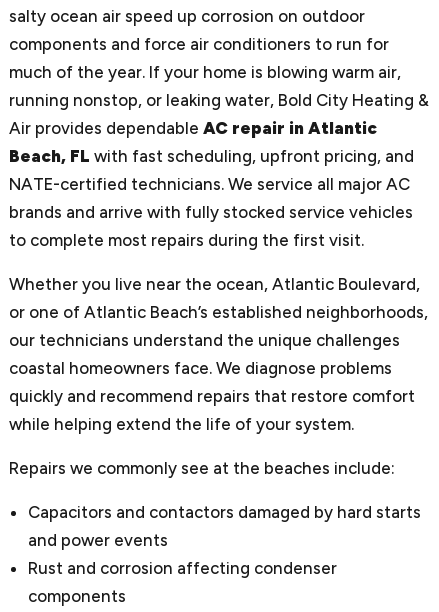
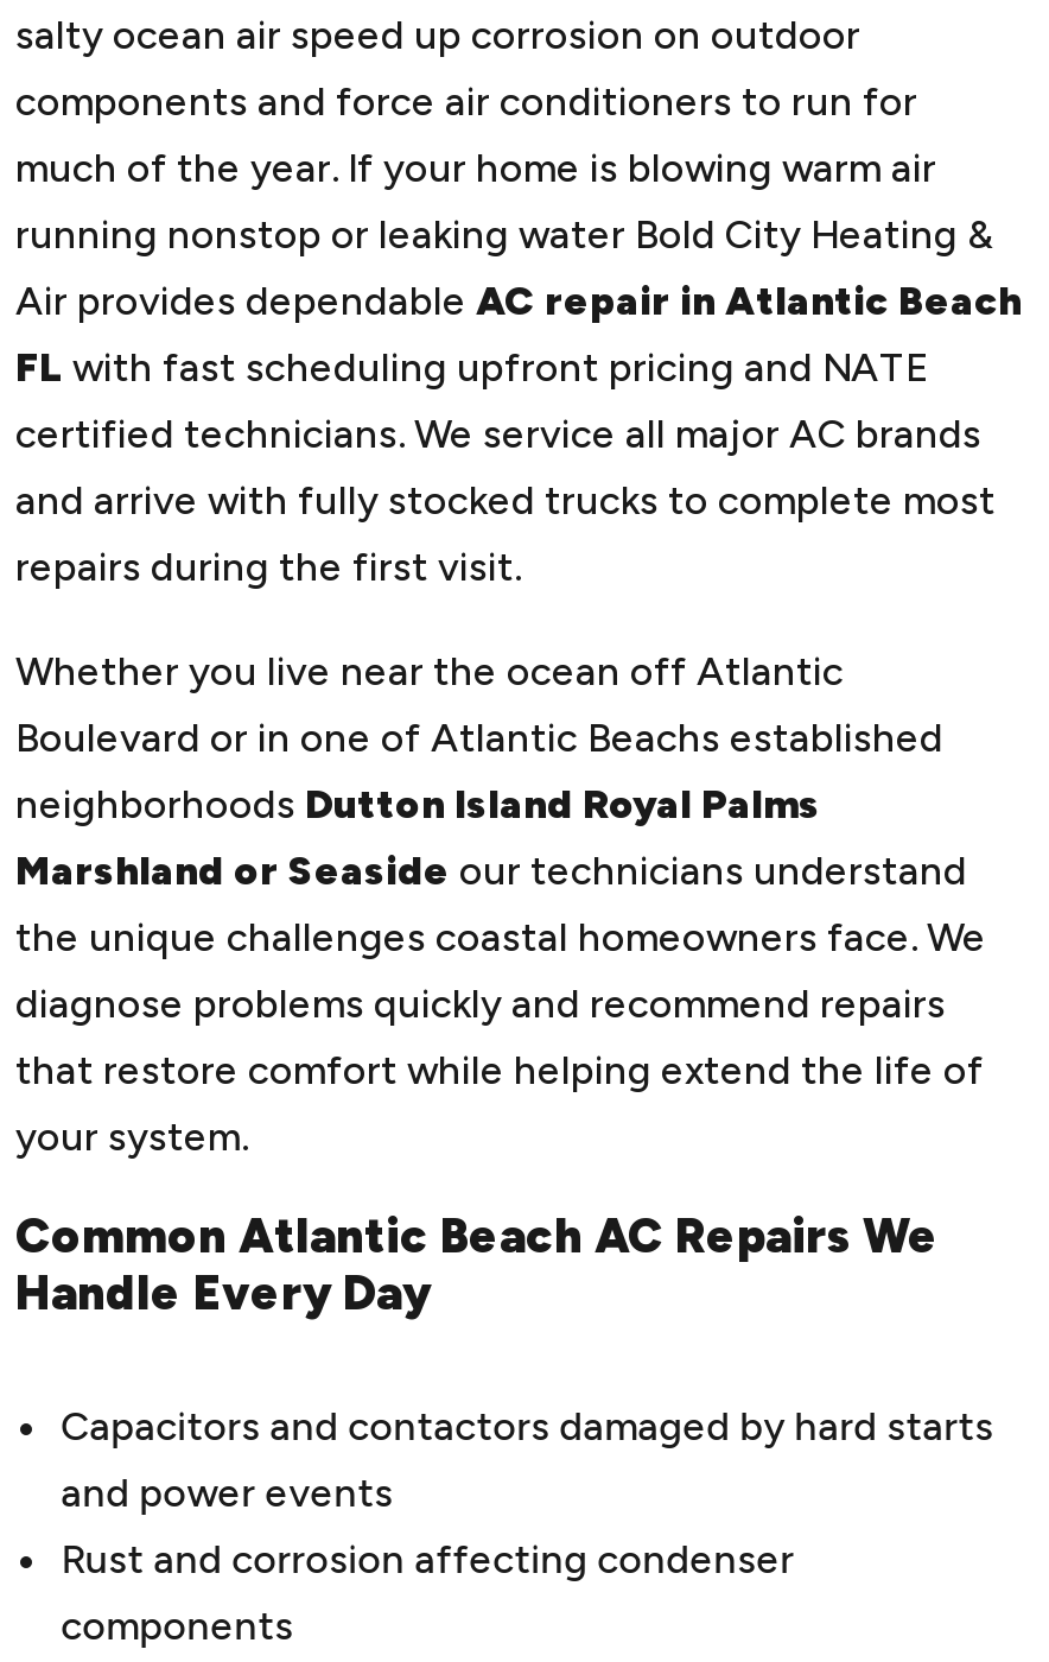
[9,62,429,250] much of the year. If your home is blowing warm air, | running nonstop, or leaking water, Bold City Heating & | Air provides dependable AC repair in Atlantic | Beach, FL with fast scheduling, upfront pricing, and | NATE-certified technicians. We service all major AC | brands and arrive with fully stocked service vehicles | to complete most repairs during the first visit. -> [15,143,1022,590] much of the year. If your home is blowing warm air | running nonstop or leaking water Bold City Heating & | Air provides dependable AC repair in Atlantic Beach | FL with fast scheduling upfront pricing and NATE | certified technicians. We service all major AC brands | and arrive with fully stocked trucks to complete most | repairs during the first visit.
[9,274,428,434] Whether you live near the ocean, Atlantic Boulevard, | or one of Atlantic Beach’s established neighborhoods, | our technicians understand the unique challenges | coastal homeowners face. We diagnose problems | quickly and recommend repairs that restore comfort | while helping extend the life of your system. -> [15,647,986,1159] Whether you live near the ocean off Atlantic | Boulevard or in one of Atlantic Beachs established | neighborhoods Dutton Island Royal Palms | Marshland or Seaside our technicians understand | the unique challenges coastal homeowners face. We | diagnose problems quickly and recommend repairs | that restore comfort while helping extend the life of | your system.
[9,458,395,478] Repairs we commonly see at the beaches include: -> [15,1207,939,1321] Common Atlantic Beach AC Repairs We | Handle Every Day

